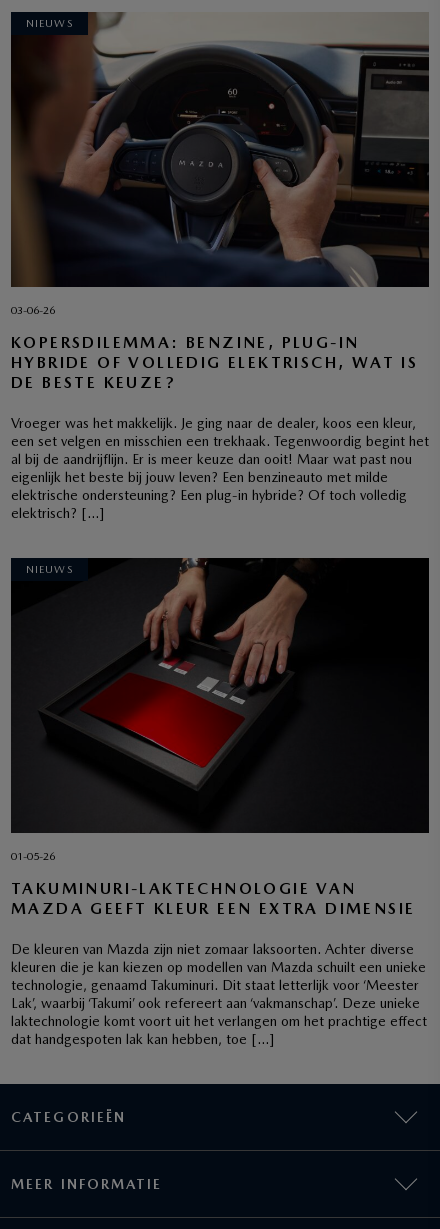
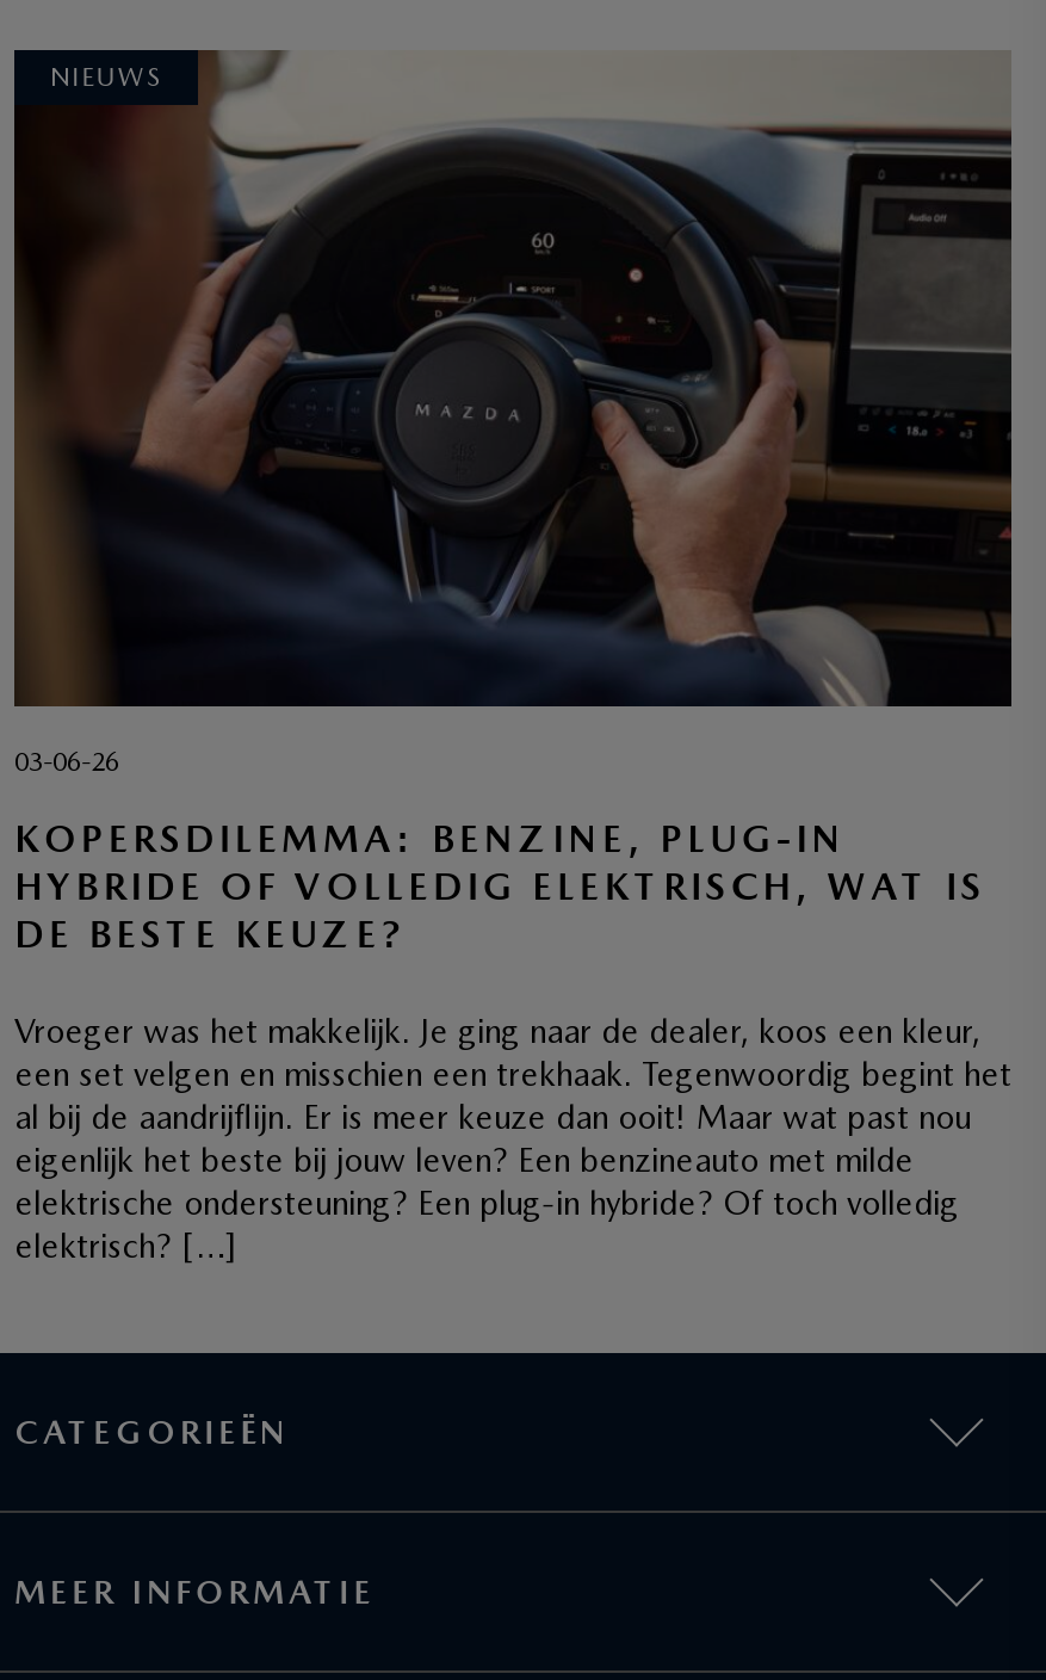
[10,557,430,834] [image] | NIEUWS -> none
[11,850,427,1047] 01-05-26 | TAKUMINURI-LAKTECHNOLOGIE VAN | MAZDA GEEFT KLEUR EEN EXTRA DIMENSIE | De kleuren van Mazda zijn niet zomaar laksoorten. Achter diverse | kleuren die je kan kiezen op modellen van Mazda schuilt een unieke | technologie, genaamd Takuminuri. Dit staat letterlijk voor ‘Meester | Lak’, waarbij ‘Takumi’ ook refereert aan ‘vakmanschap’. Deze unieke | laktechnologie komt voort uit het verlangen om het prachtige effect | dat handgespoten lak kan hebben, toe […] -> none

